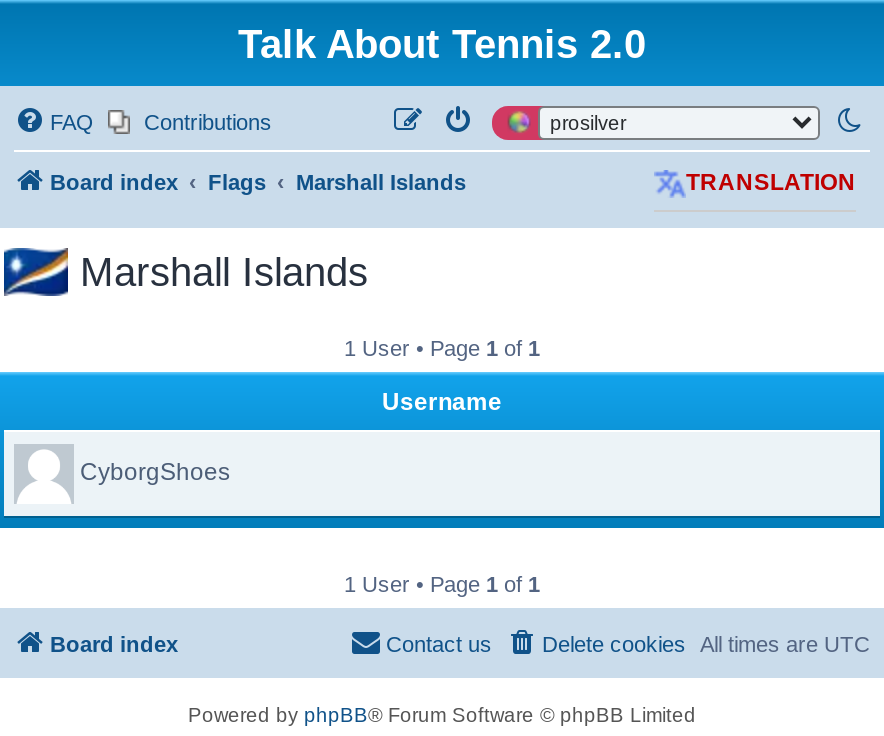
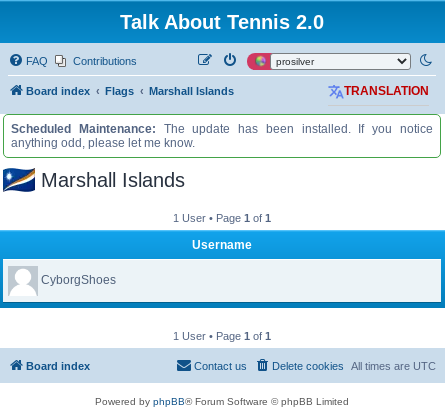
none -> [11,122,433,150] Scheduled Maintenance: The update has been installed. If you notice | anything odd, please let me know.

